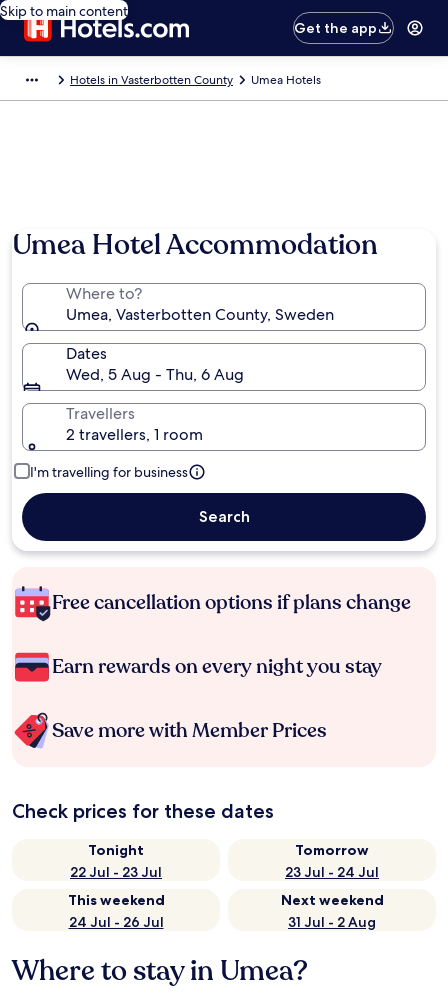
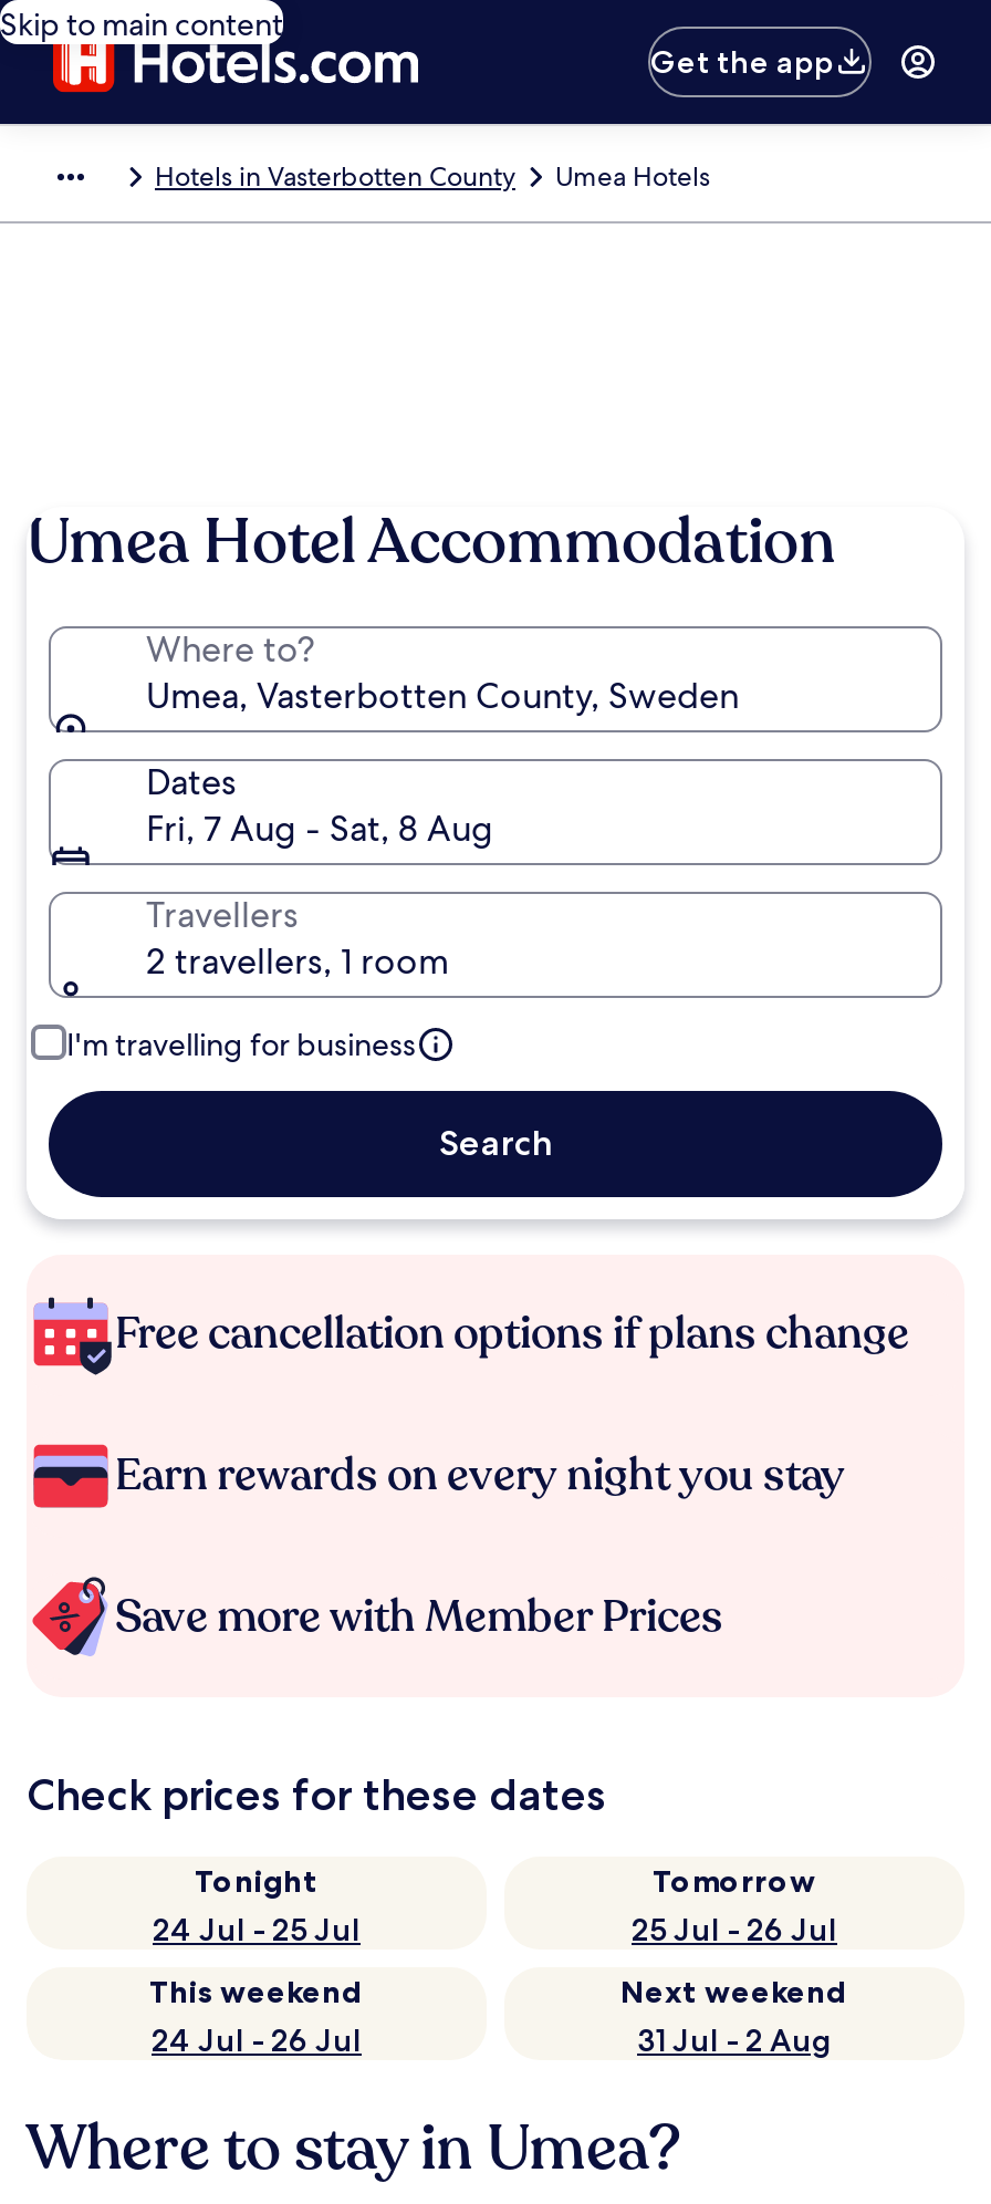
[66,364,244,385] Wed, 5 Aug - Thu, 6 Aug -> [146,805,493,852] Fri, 7 Aug - Sat, 8 Aug
[70,863,162,881] 22 Jul - 23 Jul -> [153,1910,361,1950] 24 Jul - 25 Jul
[285,863,379,881] 23 Jul - 24 Jul -> [632,1910,837,1950] 25 Jul - 26 Jul

